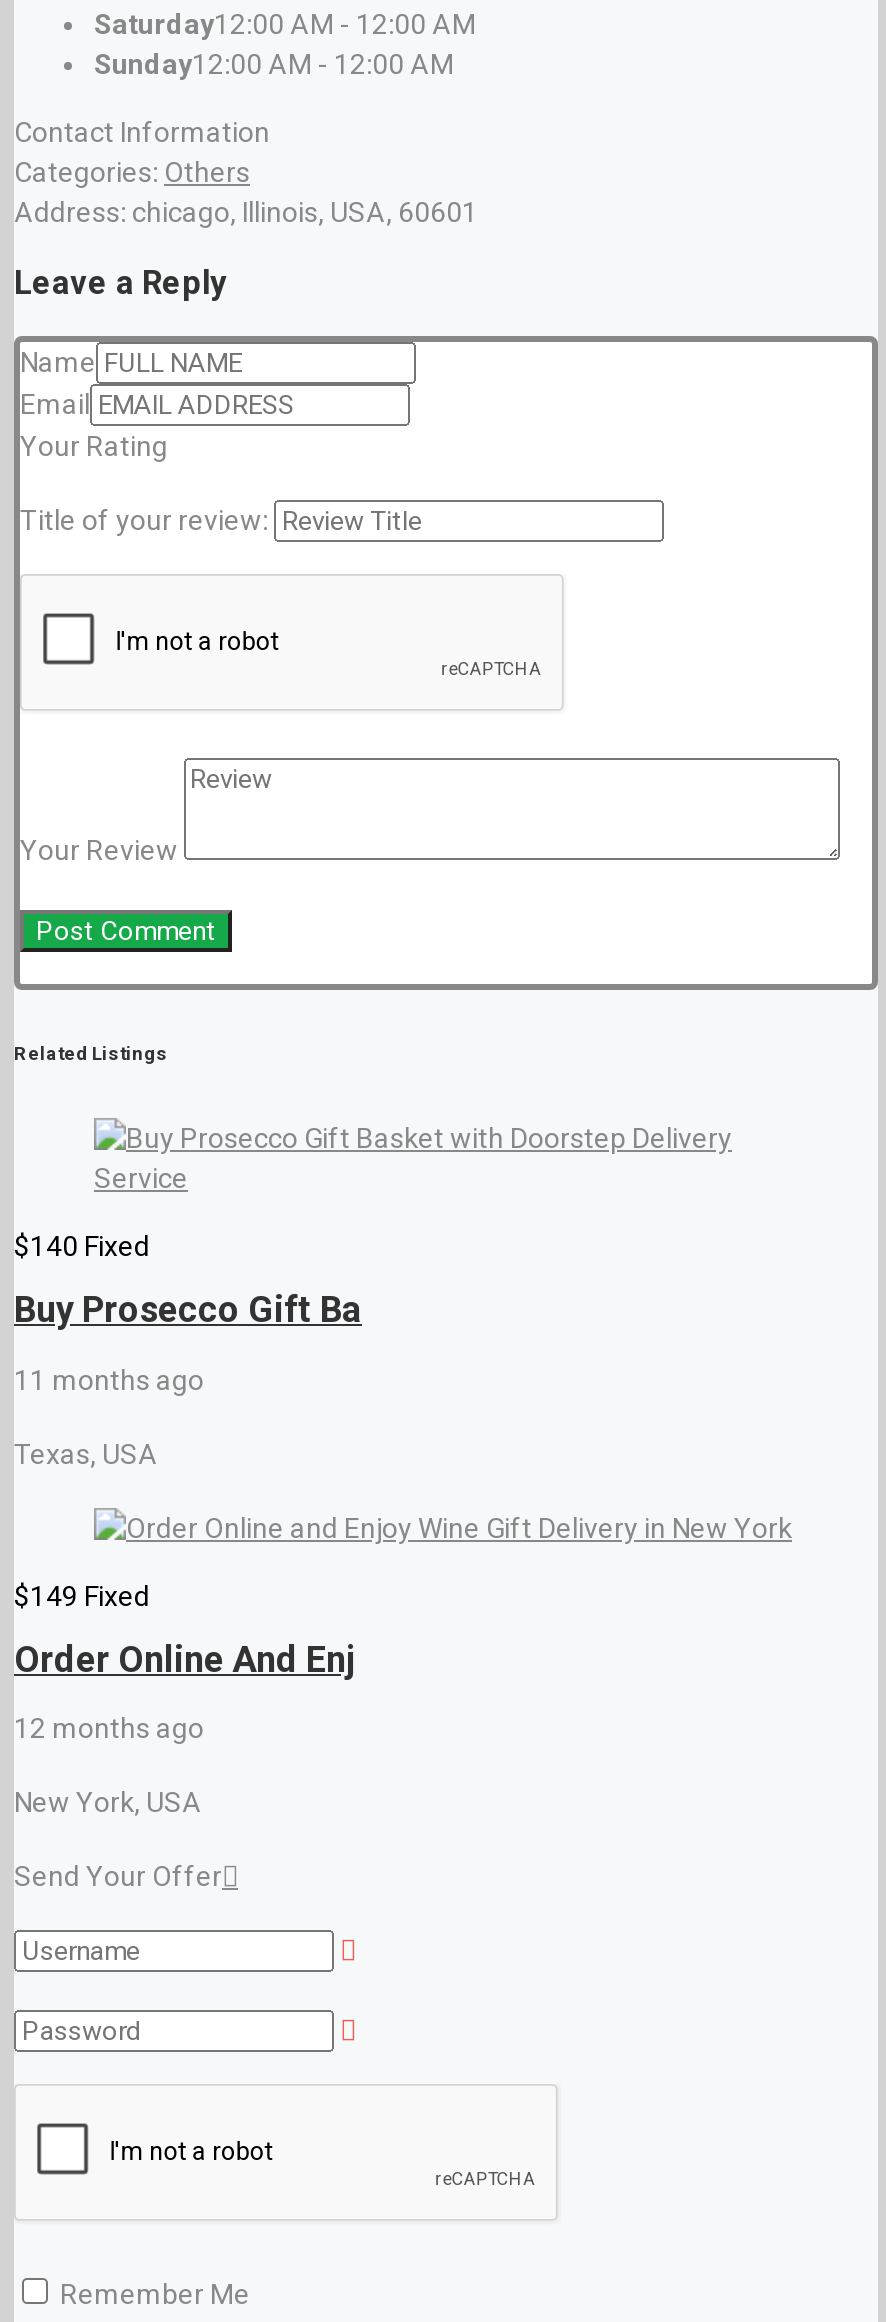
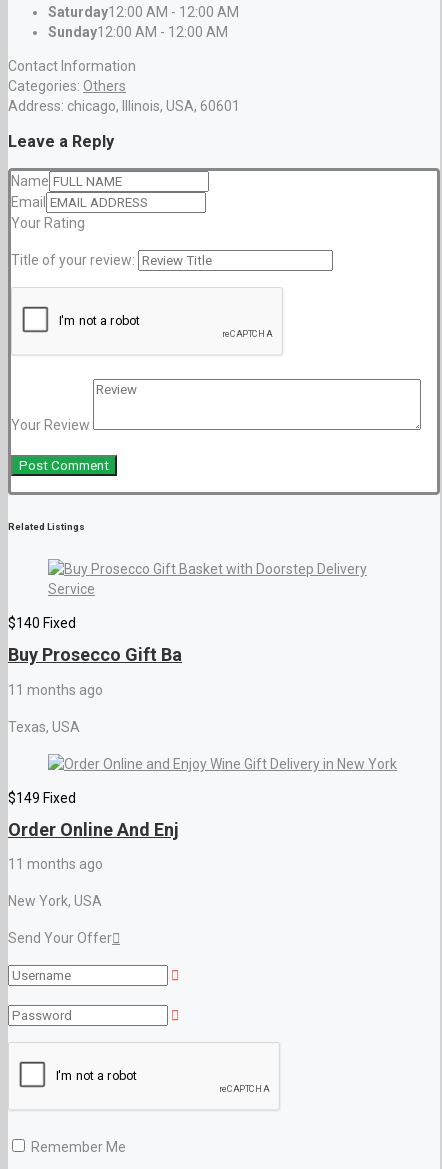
[14,1712,204,1744] 12 months ago -> [8,856,103,872] 11 months ago

